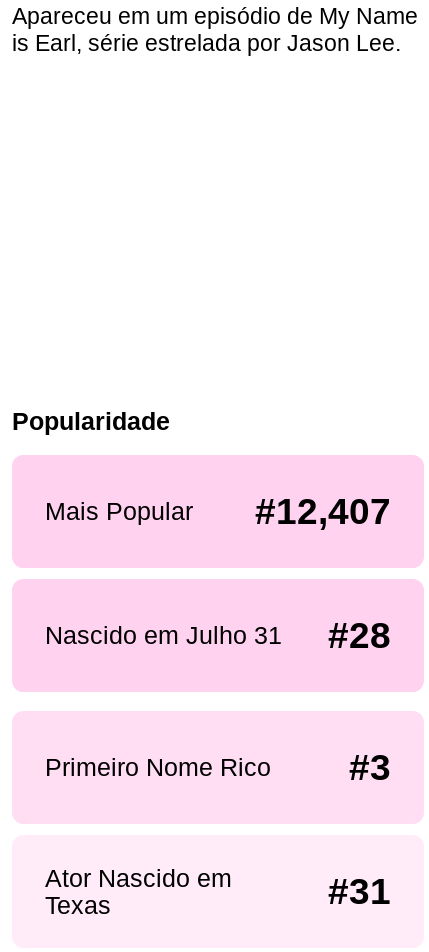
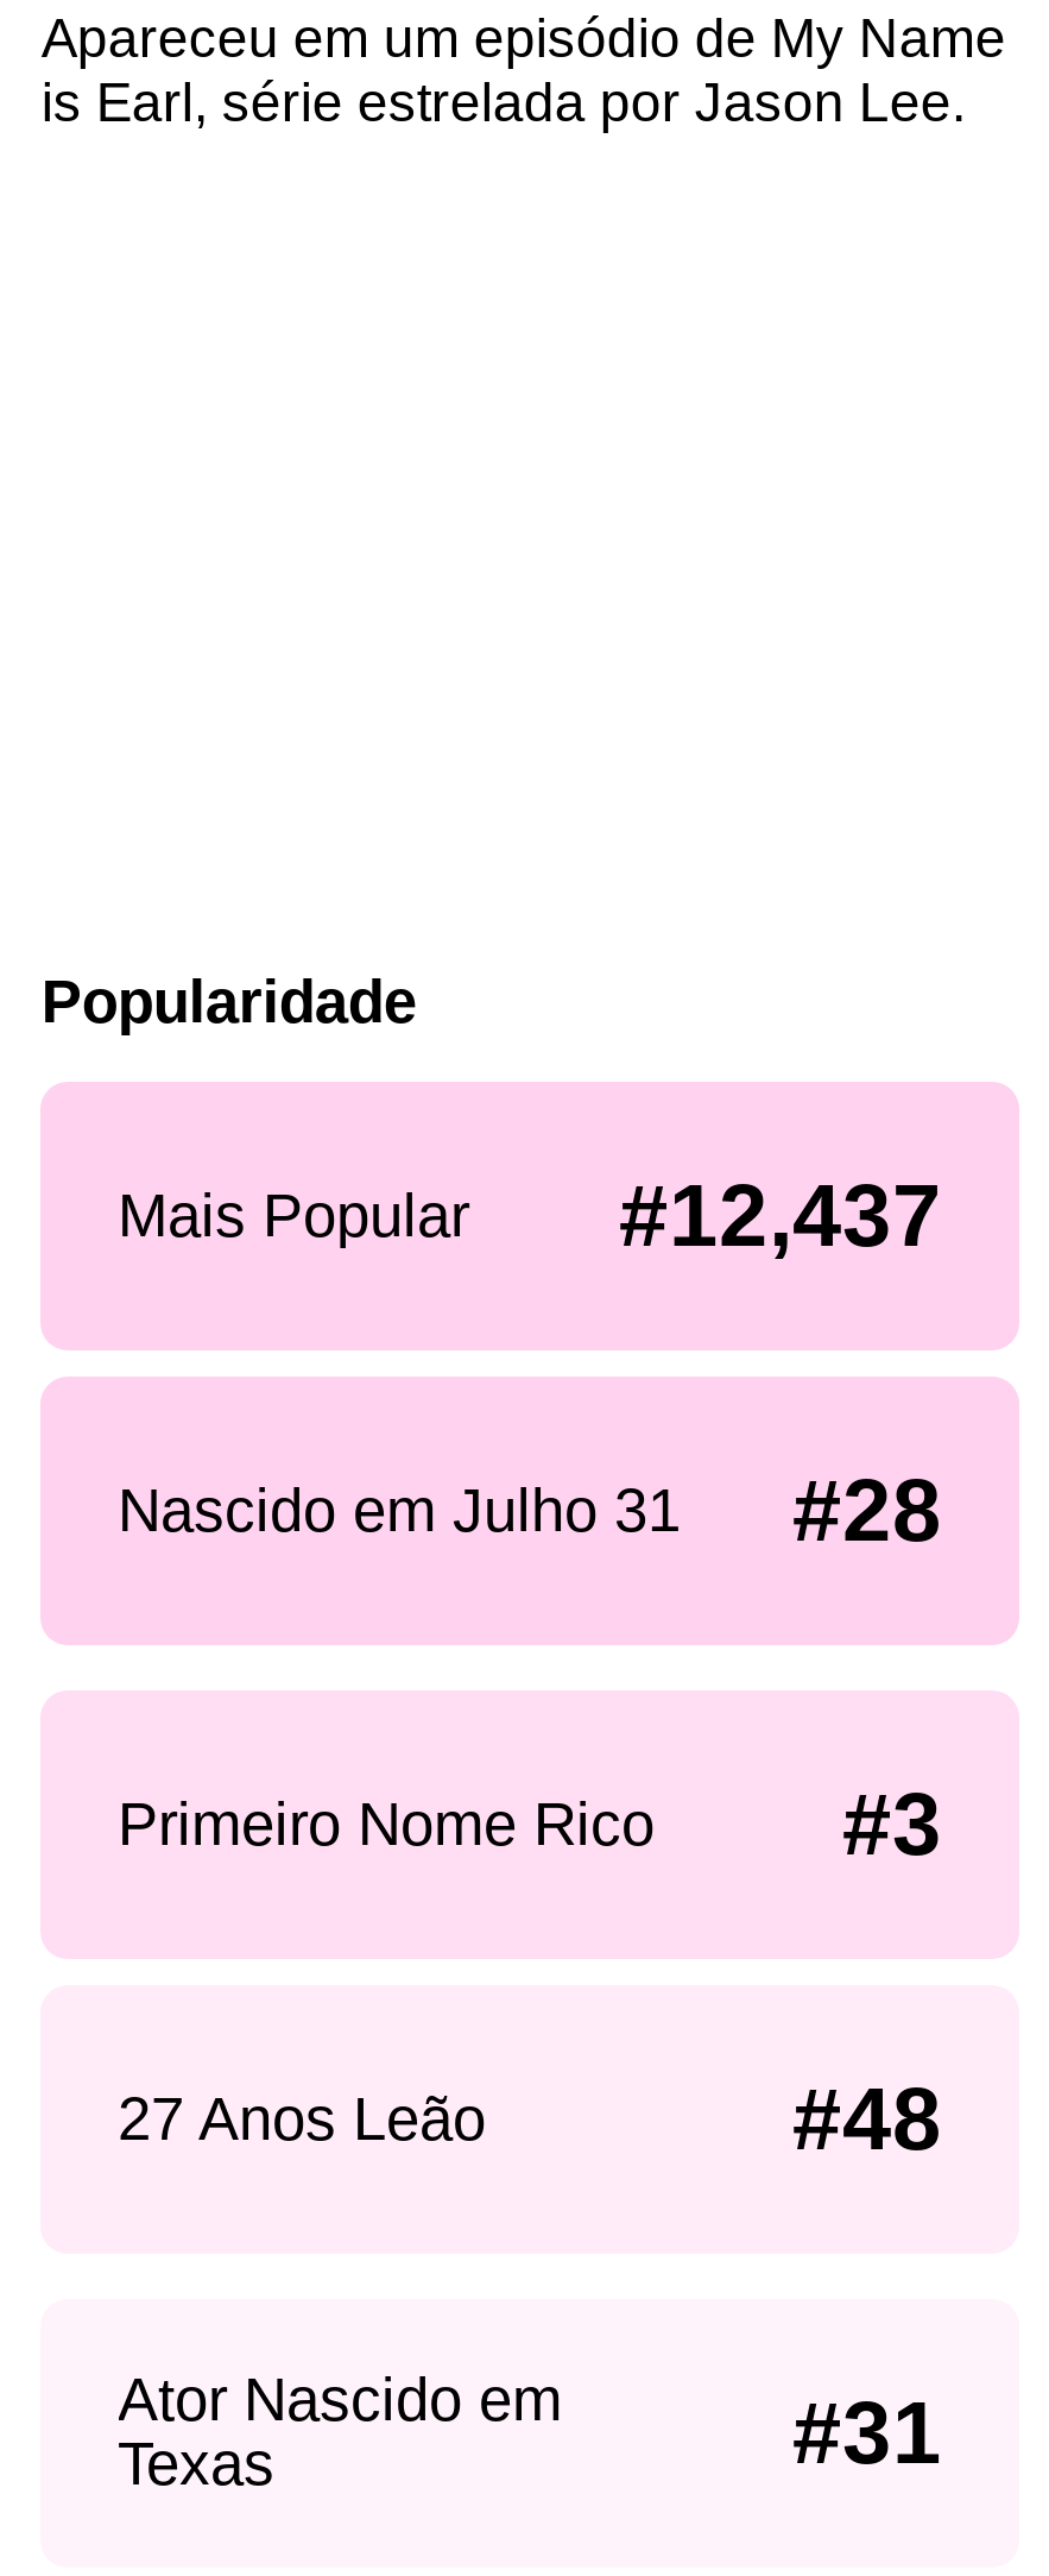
[255,491,391,532] #12,407 -> [619,1167,942,1265] #12,437
none -> [118,2071,942,2169] 27 Anos Leão | #48

